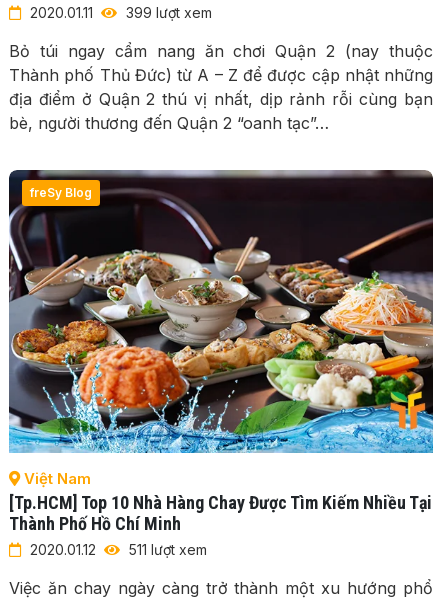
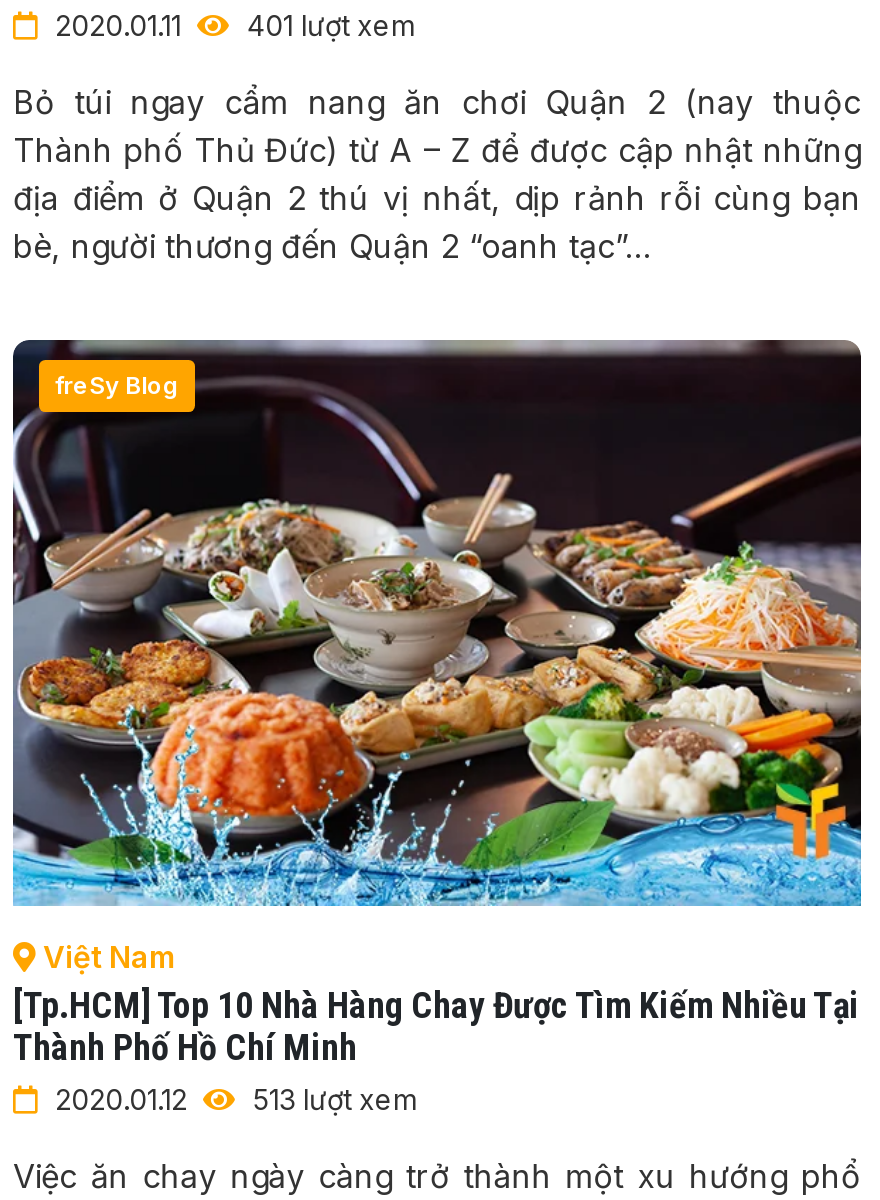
[26,4,212,21] 2020.01.11 399 lượt xem -> [47,8,413,42] 2020.01.11 401 lượt xem
[26,541,207,558] 2020.01.12 511 lượt xem -> [47,1081,415,1115] 2020.01.12 513 lượt xem

